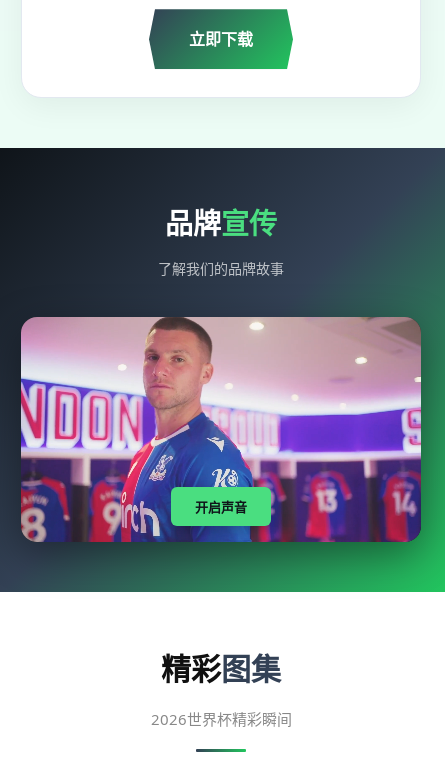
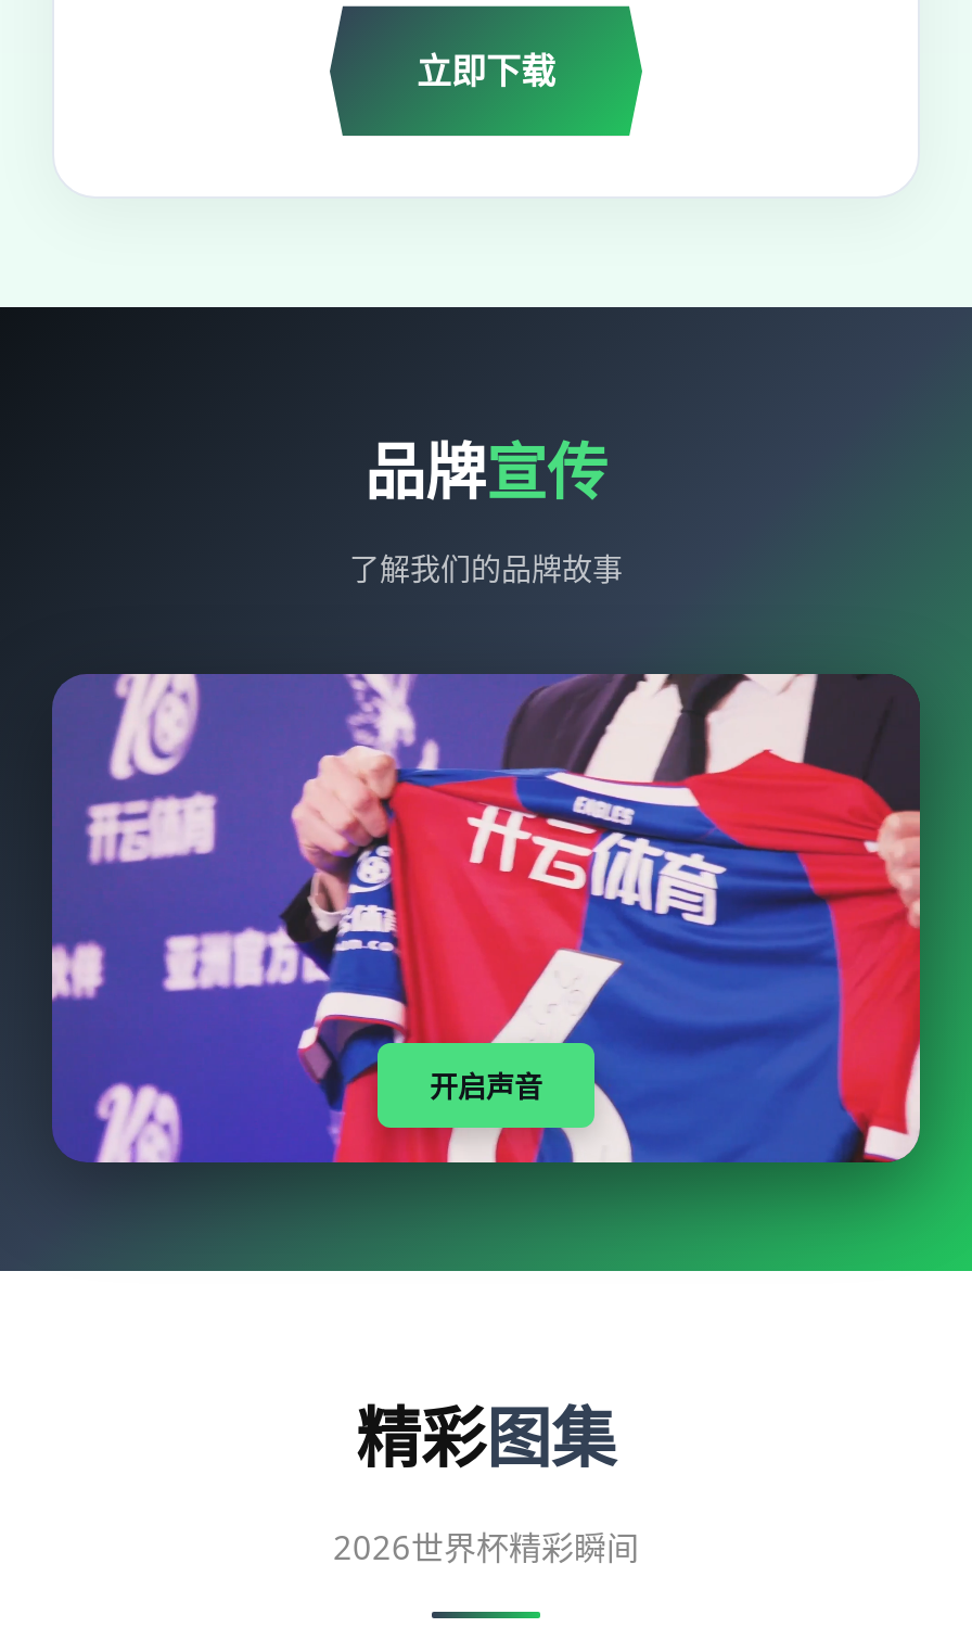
[20,316,422,543] [image] -> [50,672,922,1165] [image]

